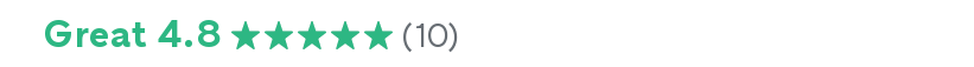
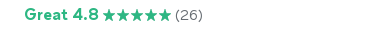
[402,15,459,55] (10) -> [175,6,203,23] (26)

